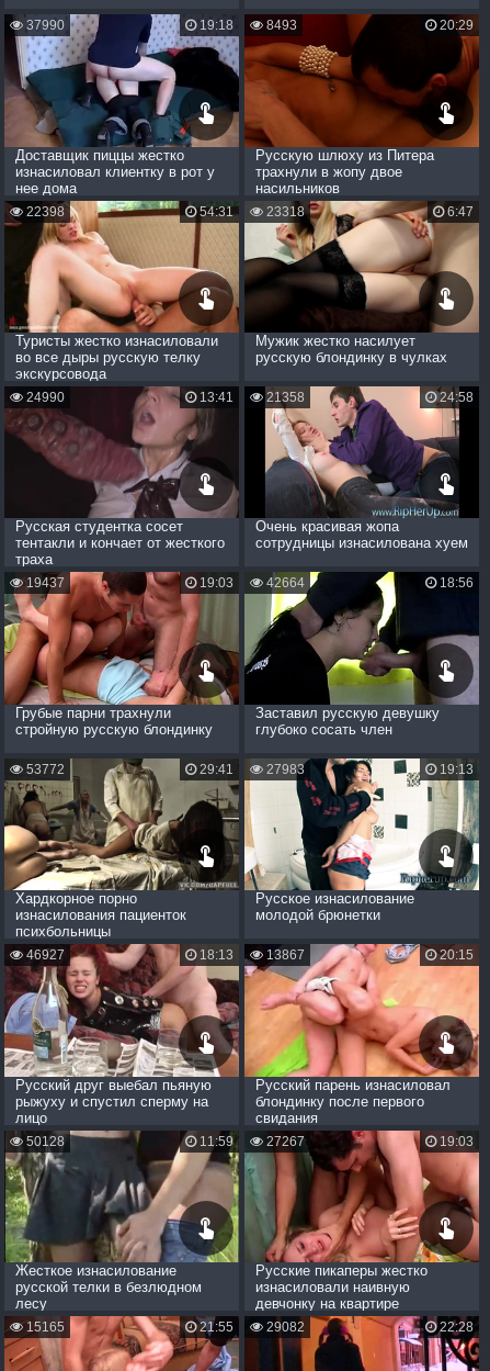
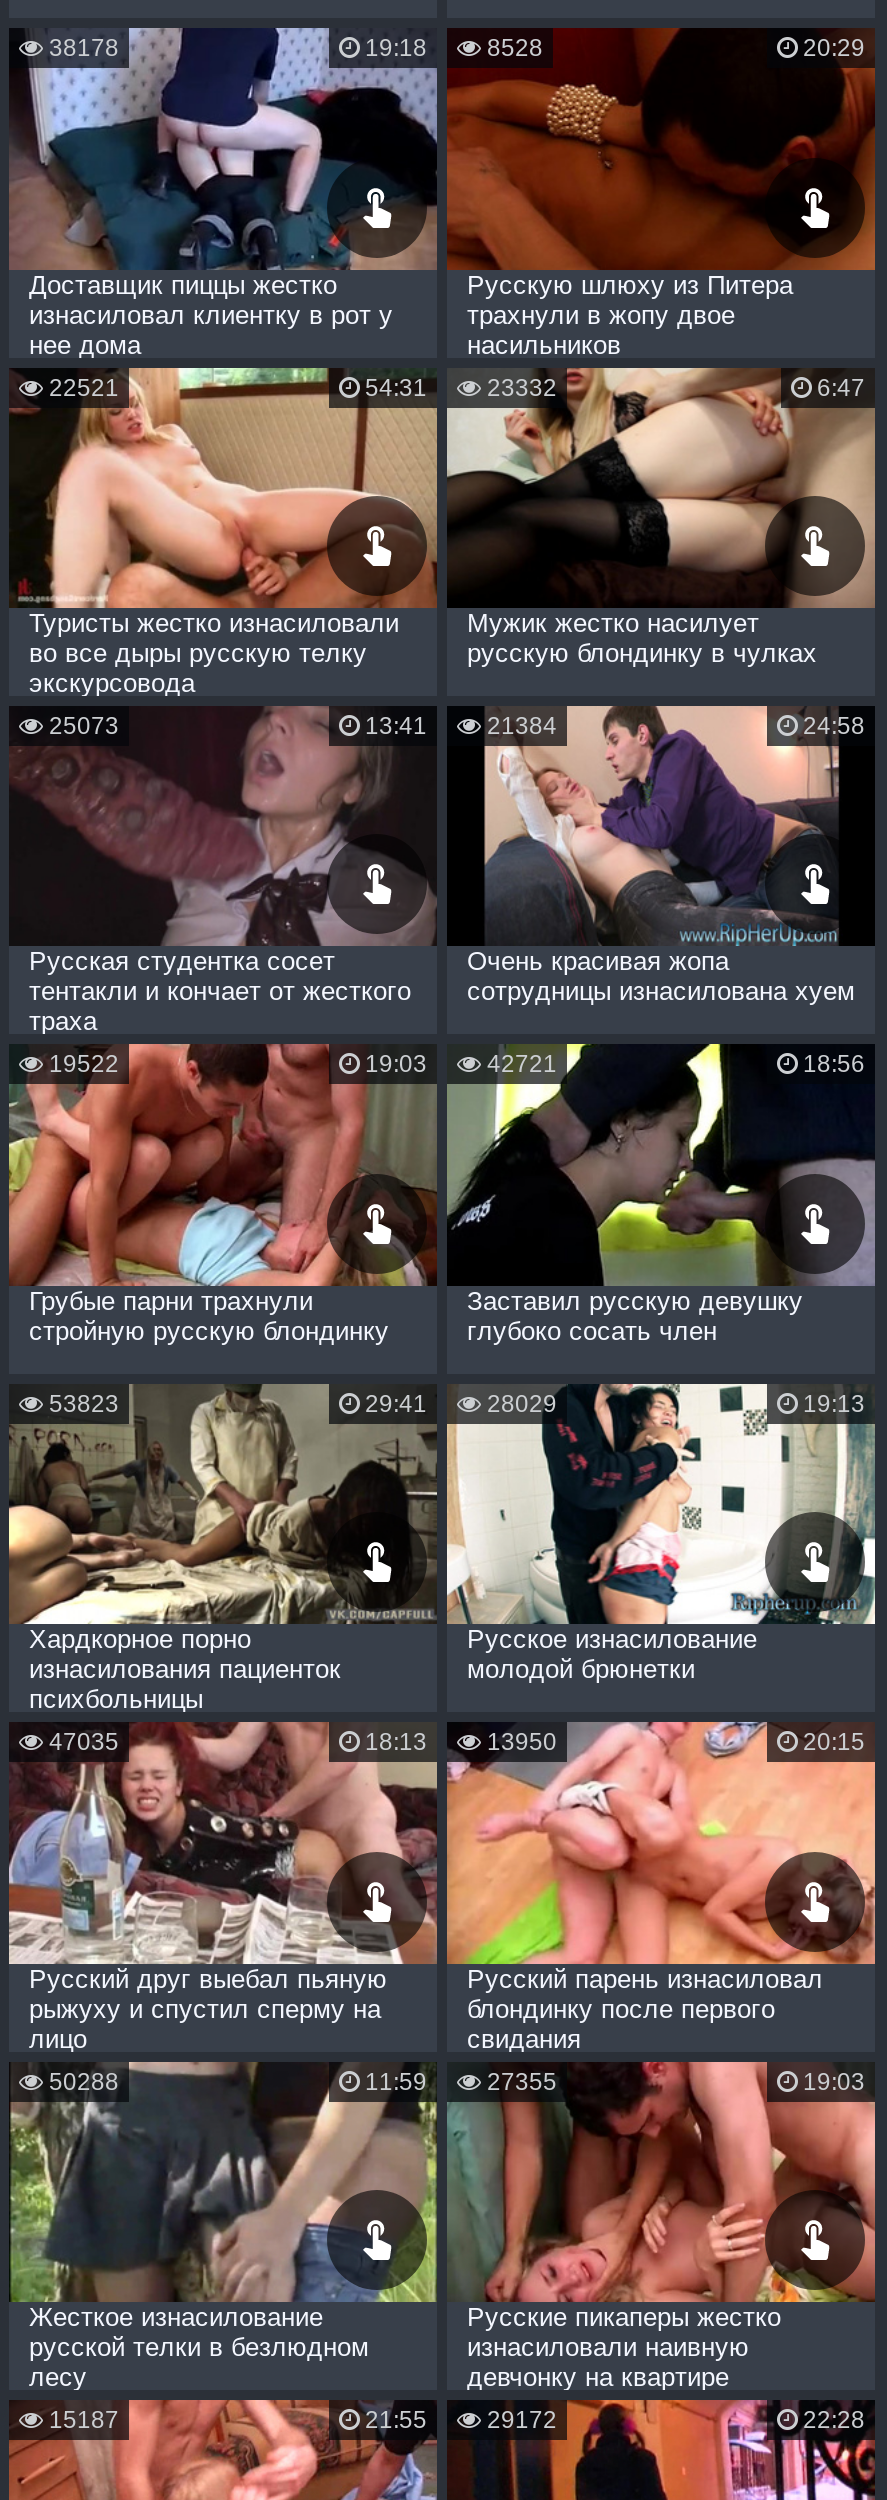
[23,18,65,33] 37990 -> [43,34,119,62] 38178
[196,18,297,33] 19:18 8493 -> [359,34,543,62] 19:18 8528
[23,204,65,219] 22398 -> [43,373,119,401] 22521
[196,204,305,219] 54:31 23318 -> [359,373,557,401] 54:31 23332
[23,390,65,405] 24990 -> [43,712,119,740] 25073
[196,390,305,405] 13:41 21358 -> [359,712,557,740] 13:41 21384
[23,576,65,591] 19437 -> [43,1051,119,1079] 19522
[196,576,305,591] 19:03 42664 -> [359,1051,557,1079] 19:03 42721
[23,762,65,777] 53772 -> [43,1390,119,1418] 53823
[196,762,305,777] 29:41 27983 -> [359,1390,557,1418] 29:41 28029
[23,947,65,963] 46927 -> [43,1728,119,1756] 47035
[196,947,305,963] 18:13 13867 -> [359,1728,557,1756] 18:13 13950
[23,1133,65,1149] 50128 -> [43,2067,119,2095] 50288
[196,1133,305,1149] 11:59 27267 -> [359,2067,557,2095] 11:59 27355
[23,1319,65,1335] 15165 -> [43,2406,119,2434] 15187
[263,1319,305,1335] 29082 -> [481,2406,557,2434] 29172

